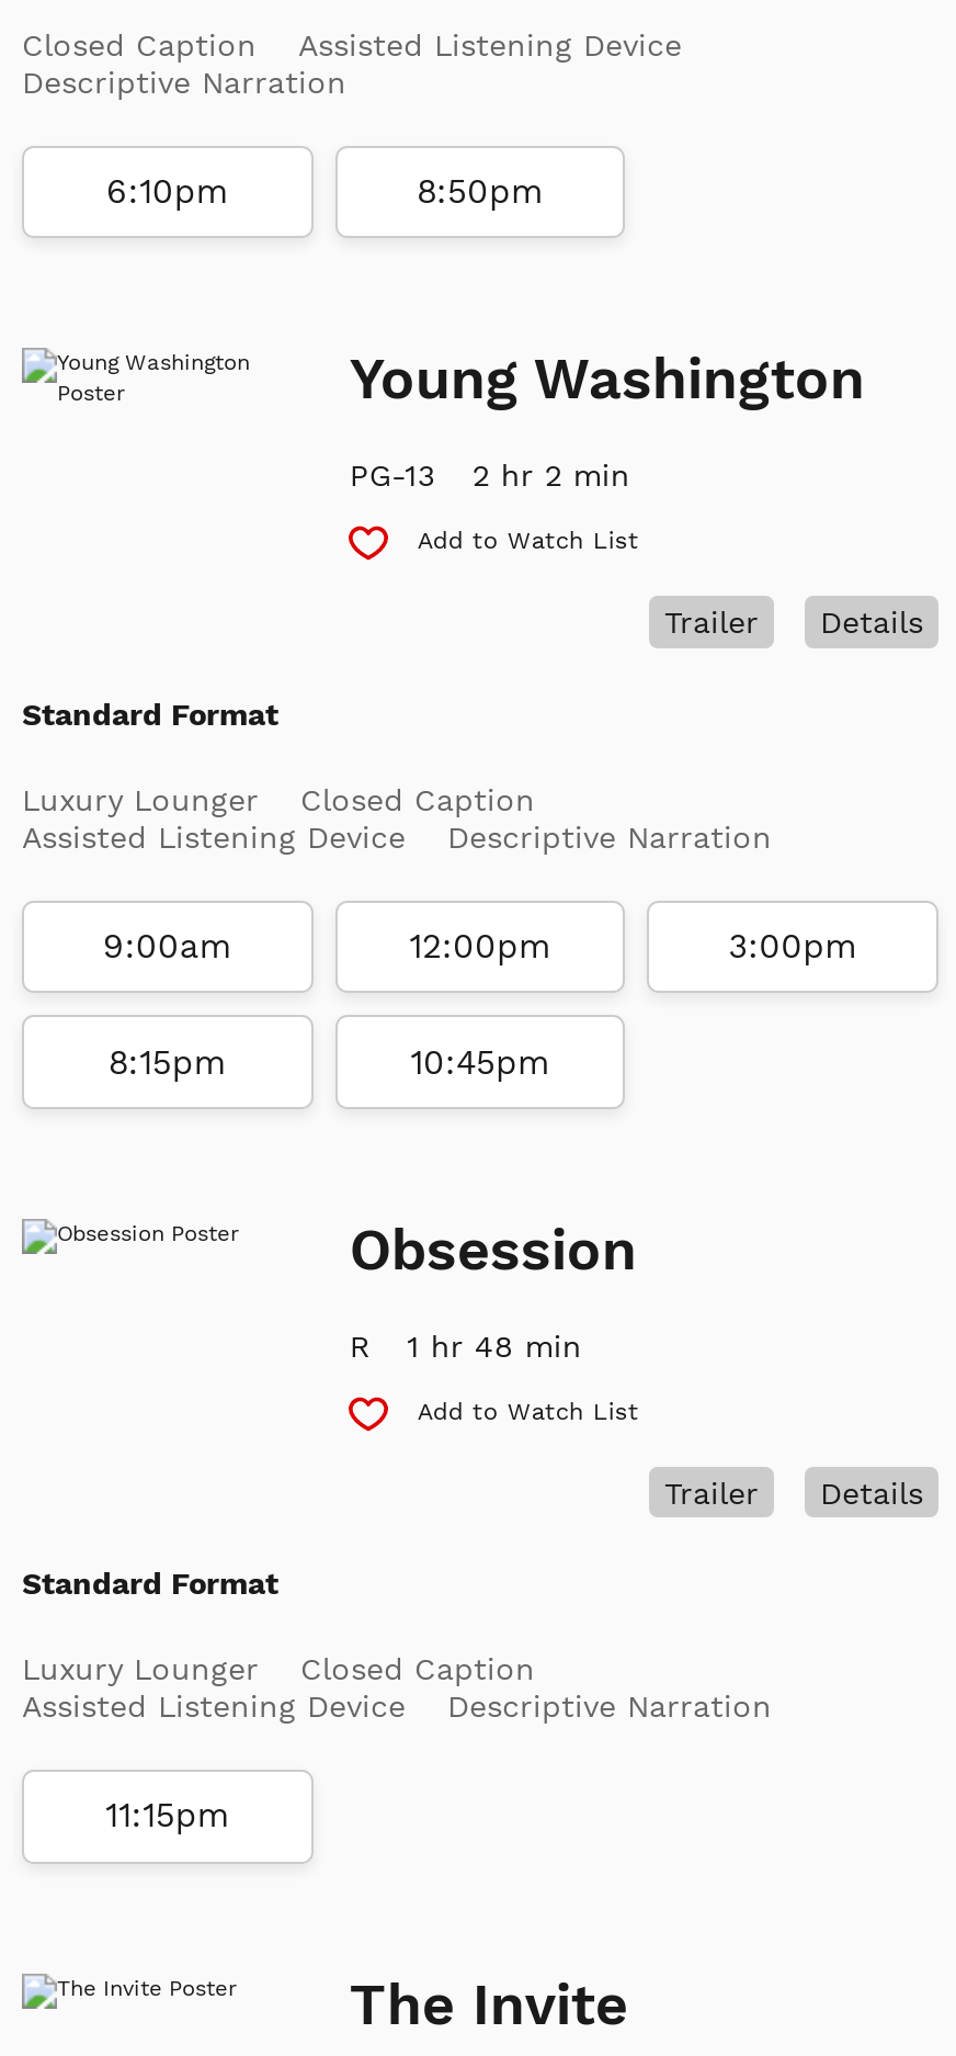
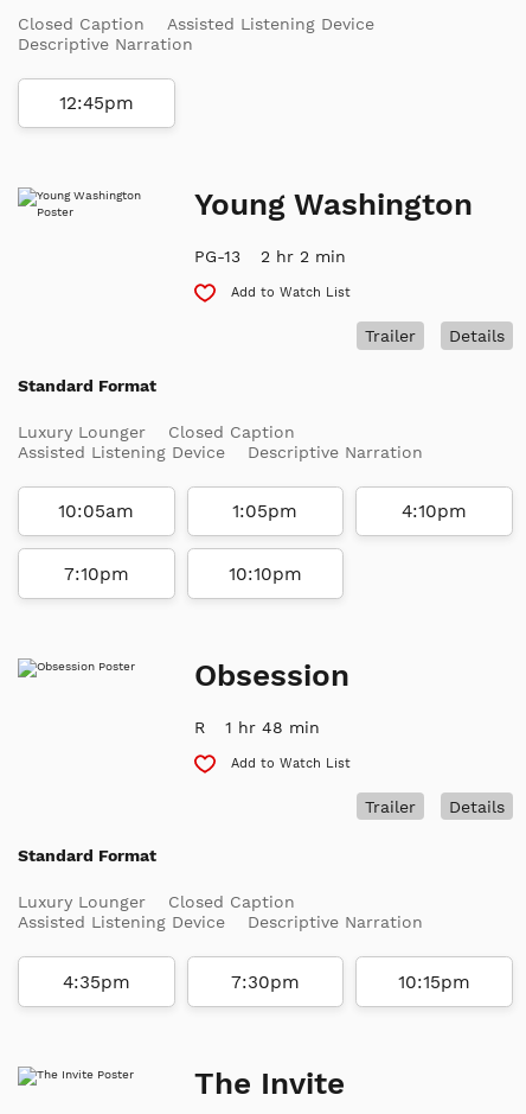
[106,173,544,212] 6:10pm | 8:50pm -> [59,93,134,114] 12:45pm
[103,927,858,967] 9:00am | 12:00pm | 3:00pm -> [58,501,467,522] 10:05am | 1:05pm | 4:10pm
[108,1042,550,1082] 8:15pm | 10:45pm -> [64,563,302,584] 7:10pm | 10:10pm
[105,1797,230,1837] 11:15pm -> [63,971,470,993] 4:35pm | 7:30pm | 10:15pm

